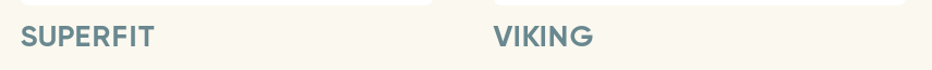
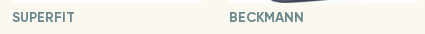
[493,23,596,53] VIKING -> [229,11,304,25] BECKMANN

